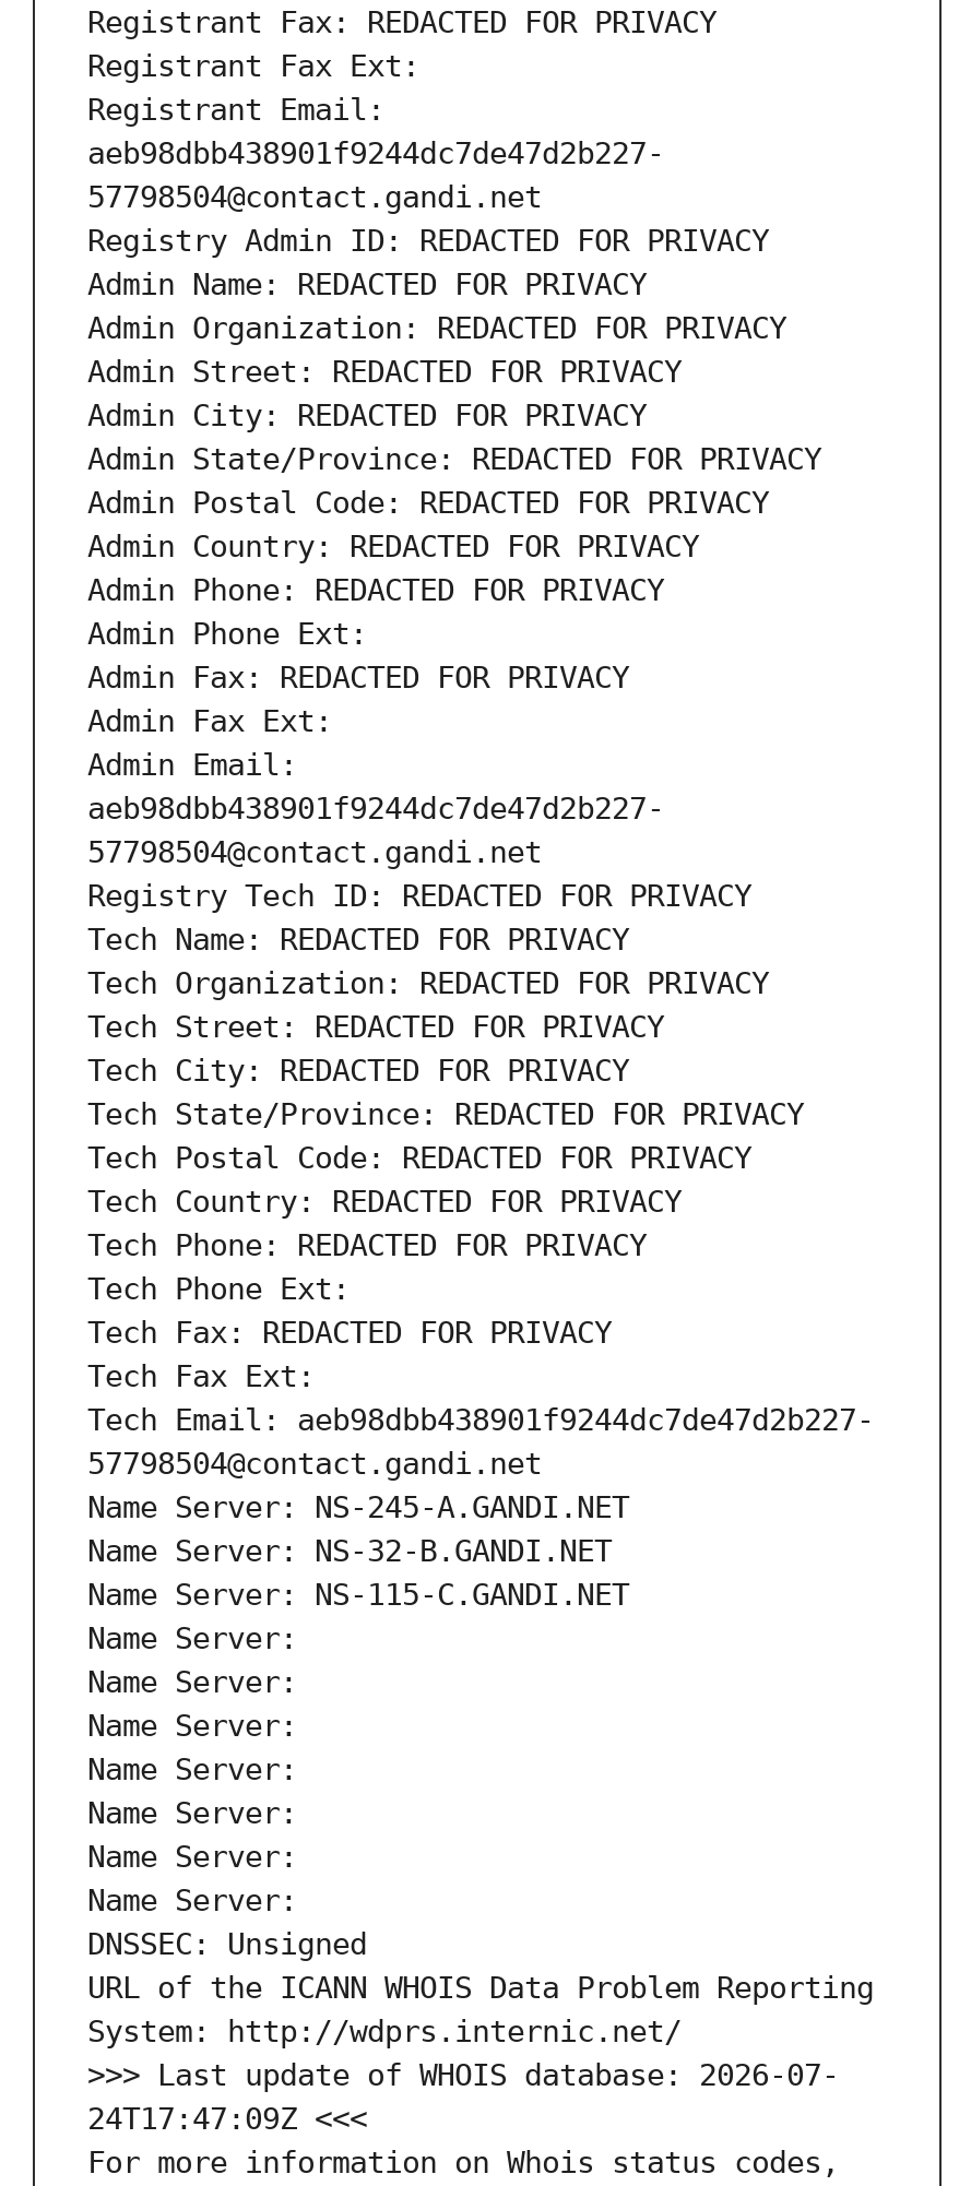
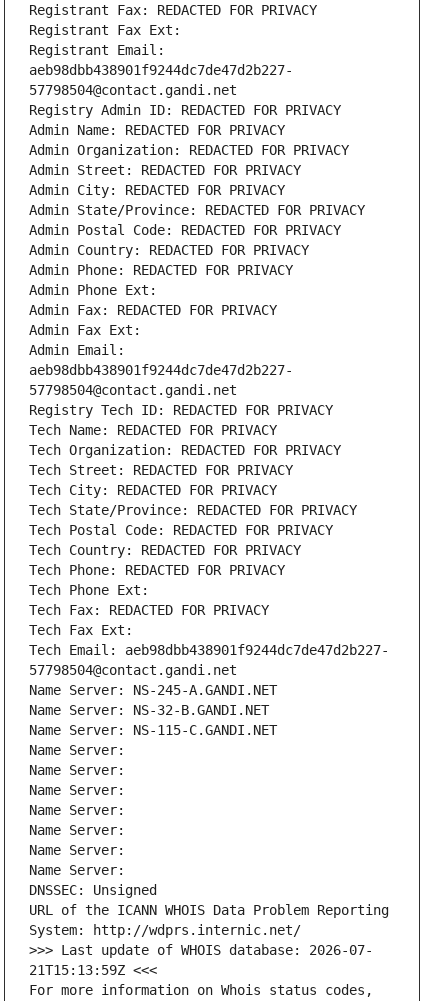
[87,2102,367,2137] 24T17:47:09Z <<< -> [29,962,157,978] 21T15:13:59Z <<<

